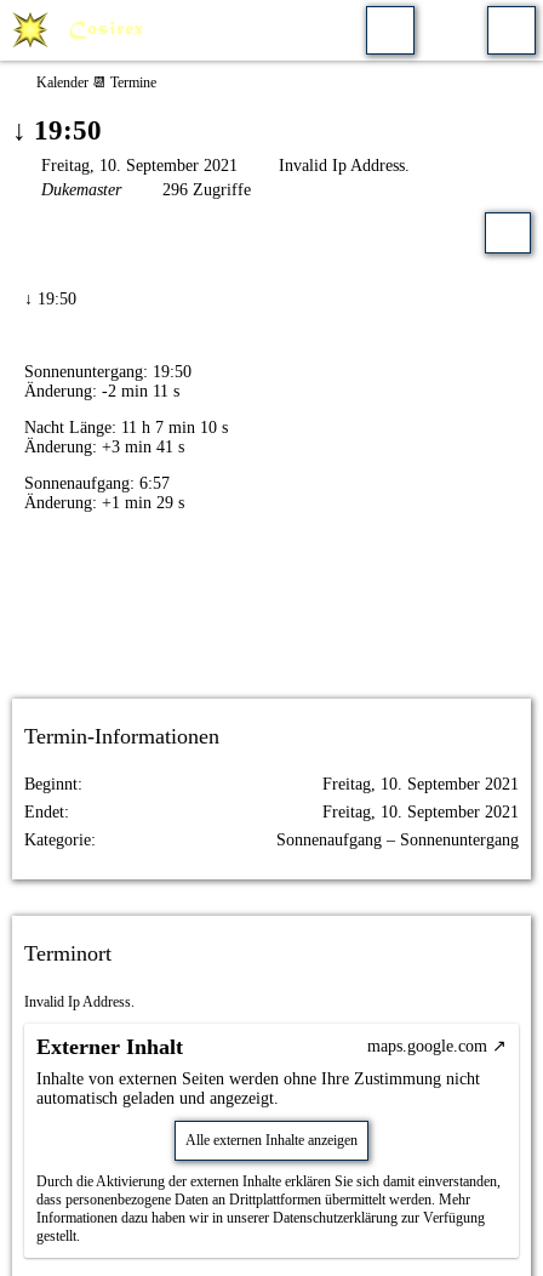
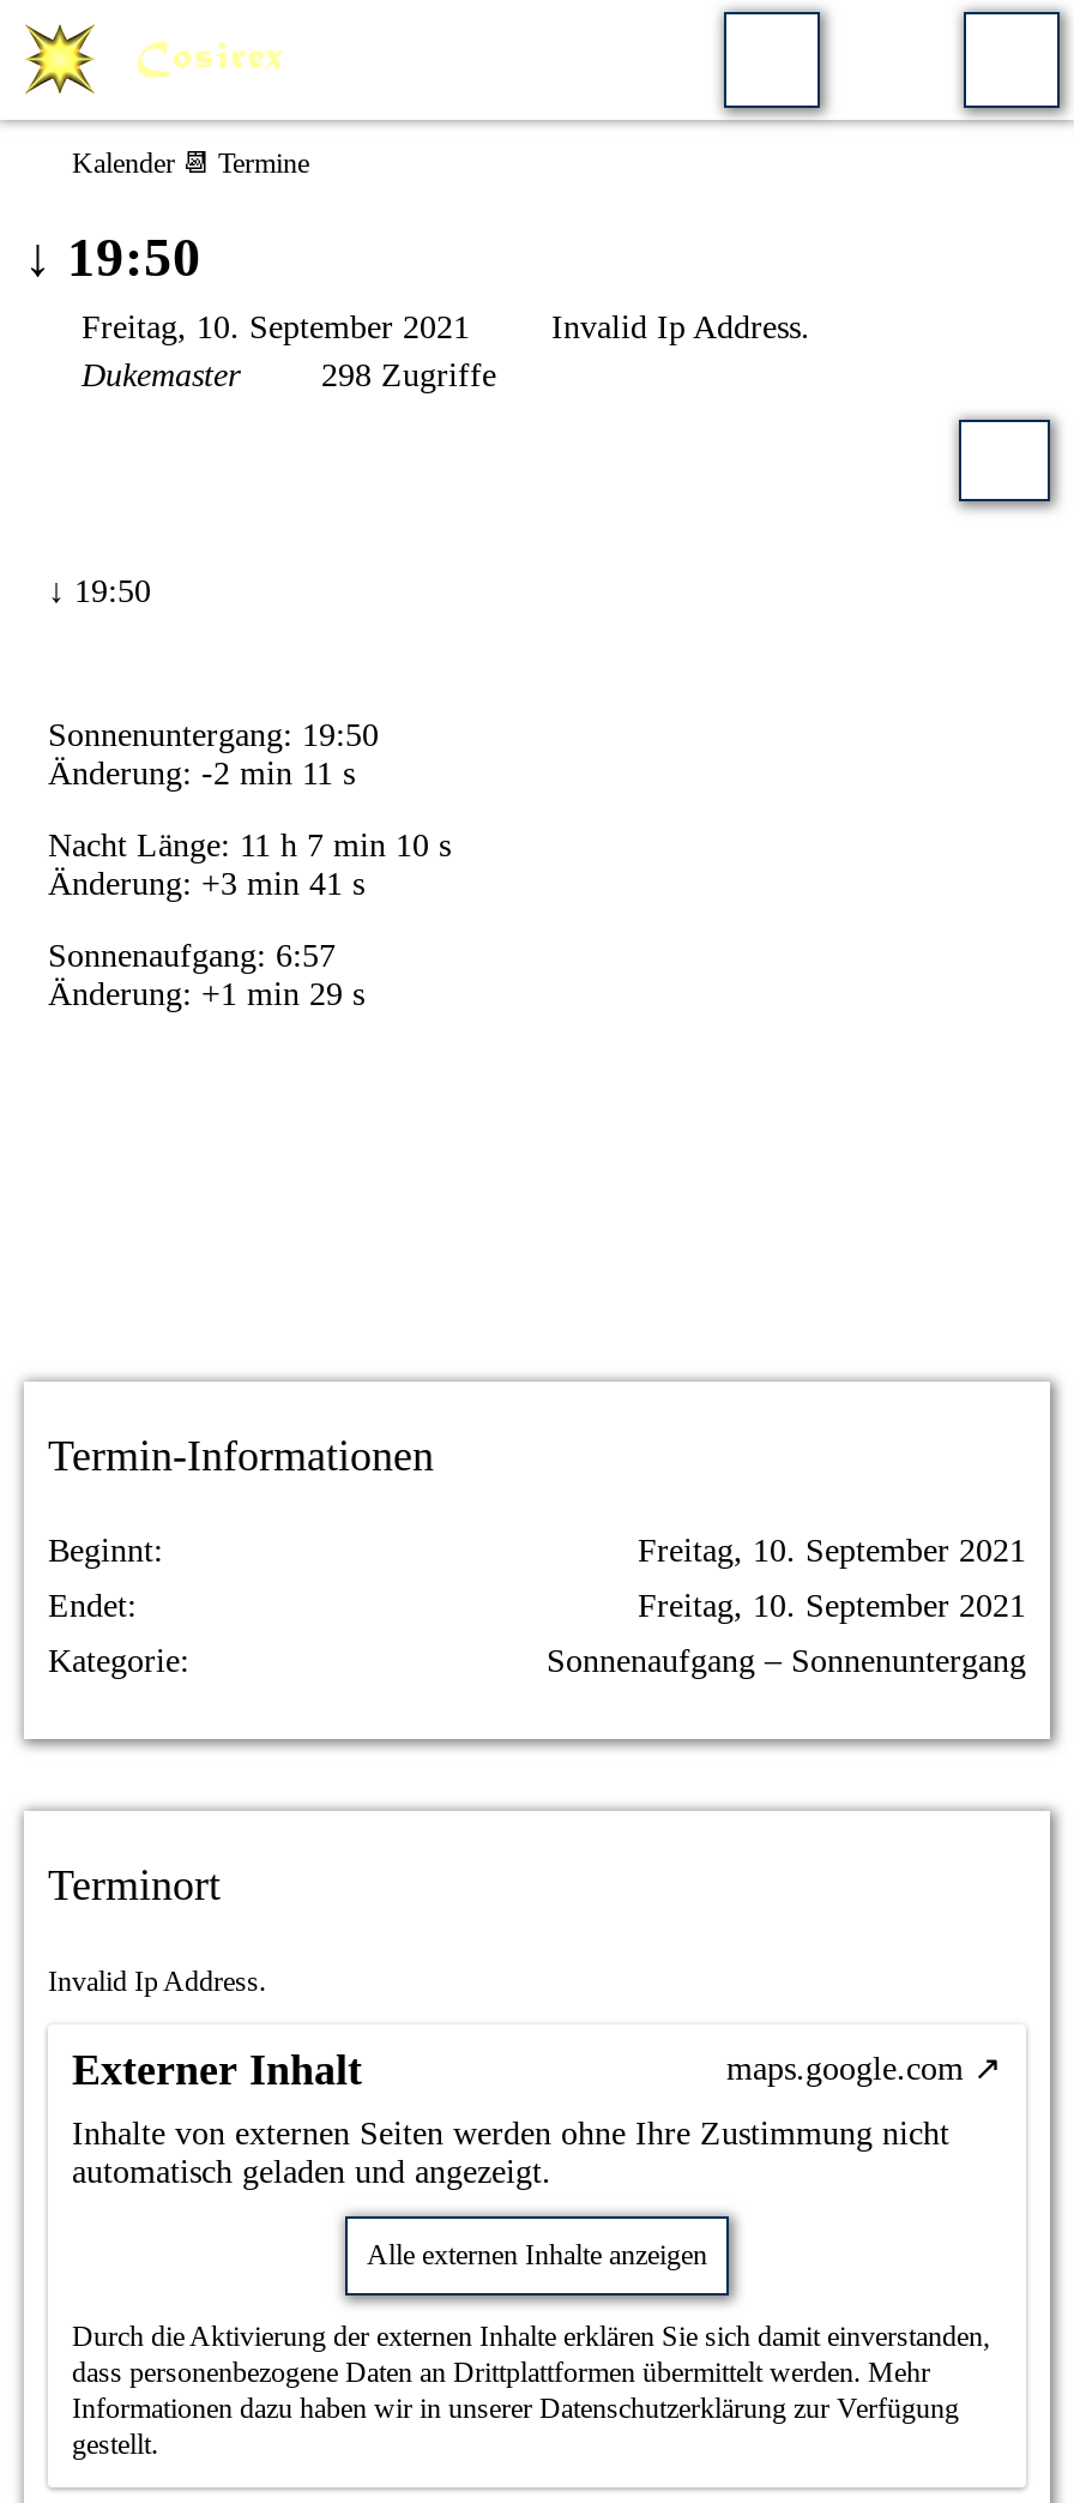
[41,181,251,199] Dukemaster 296 Zugriffe -> [82,357,496,393] Dukemaster 298 Zugriffe

